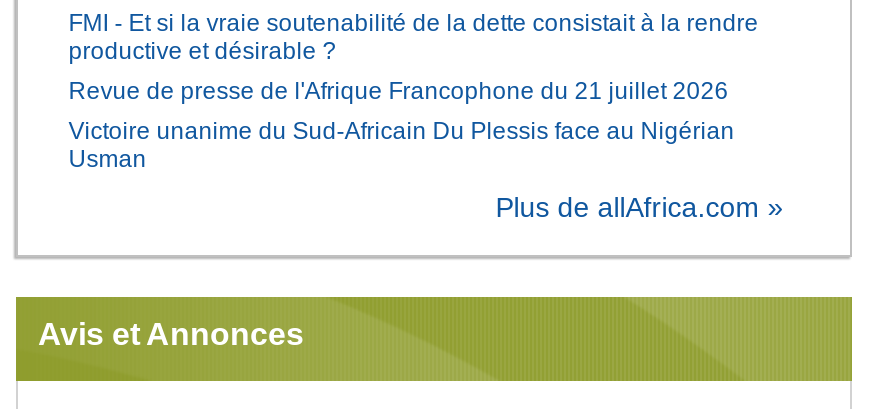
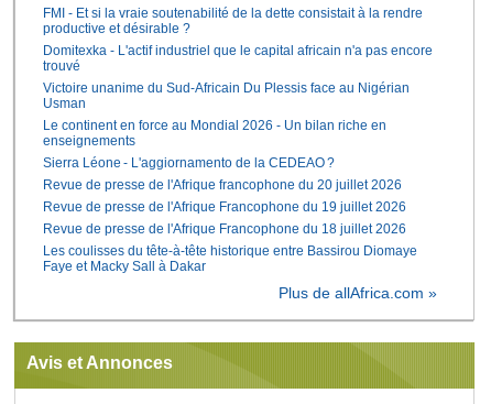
[69,77,729,105] Revue de presse de l'Afrique Francophone du 21 juillet 2026 -> [43,43,433,74] Domitexka - L'actif industriel que le capital africain n'a pas encore | trouvé
none -> [43,118,418,274] Le continent en force au Mondial 2026 - Un bilan riche en | enseignements | Sierra Léone - L'aggiornamento de la CEDEAO ? | Revue de presse de l'Afrique francophone du 20 juillet 2026 | Revue de presse de l'Afrique Francophone du 19 juillet 2026 | Revue de presse de l'Afrique Francophone du 18 juillet 2026 | Les coulisses du tête-à-tête historique entre Bassirou Diomaye | Faye et Macky Sall à Dakar

